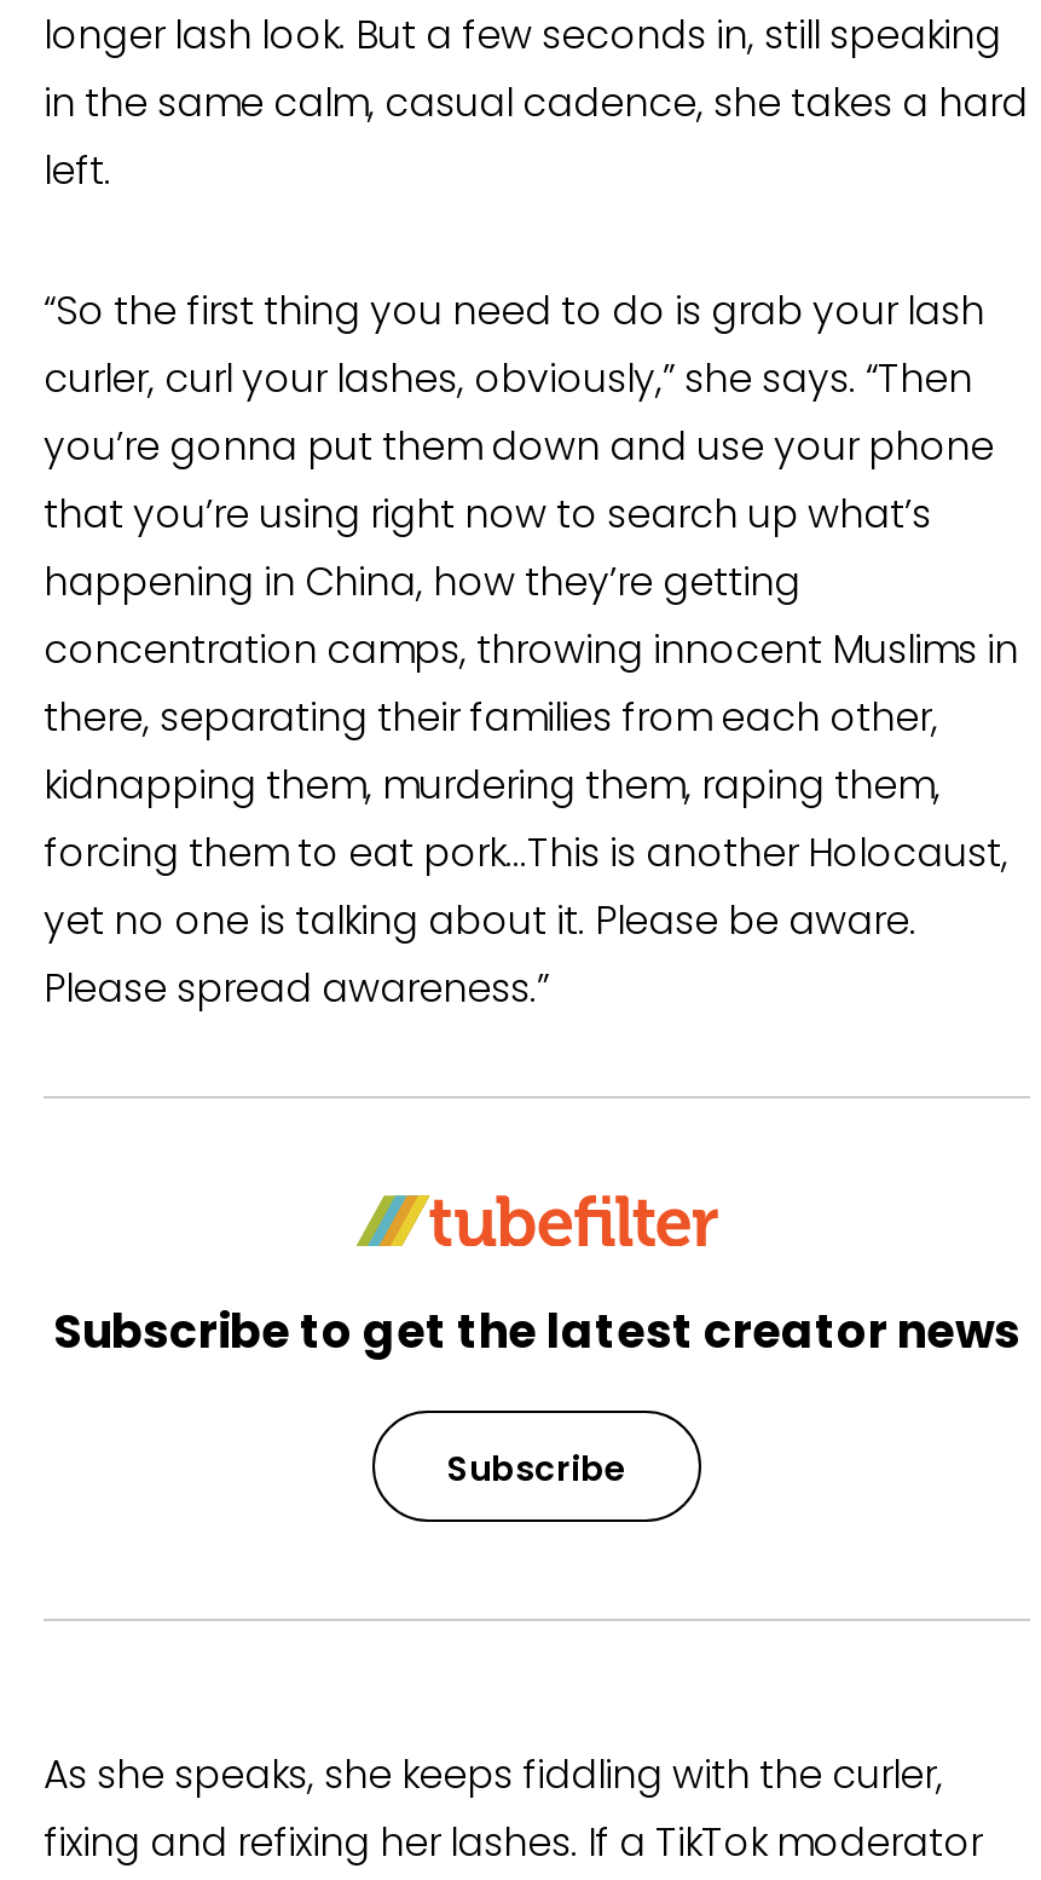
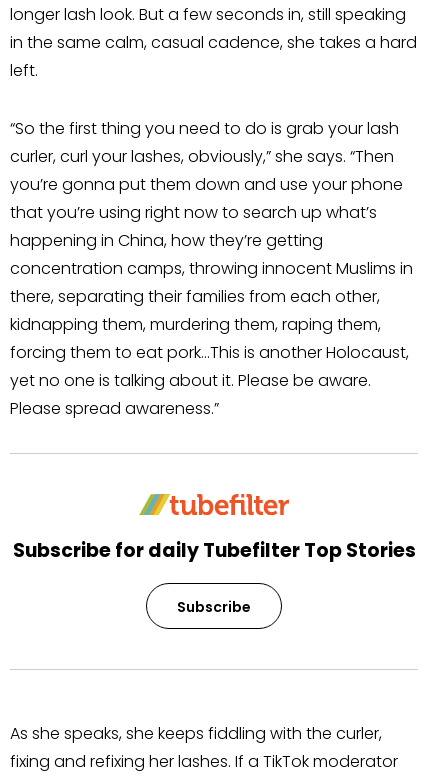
[53,1299,1020,1365] Subscribe to get the latest creator news -> [12,537,415,564] Subscribe for daily Tubefilter Top Stories

